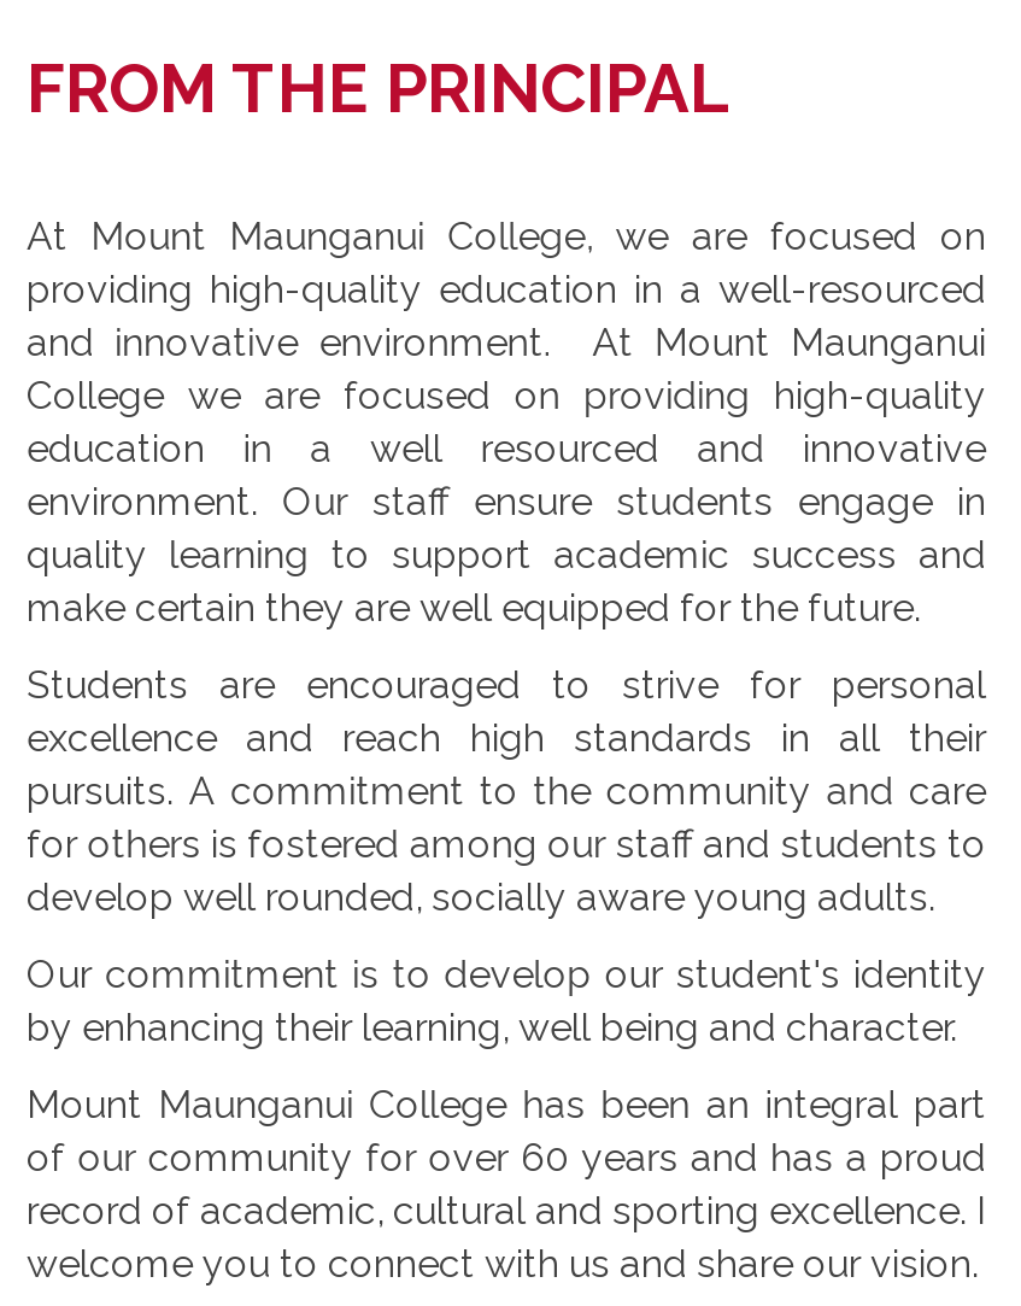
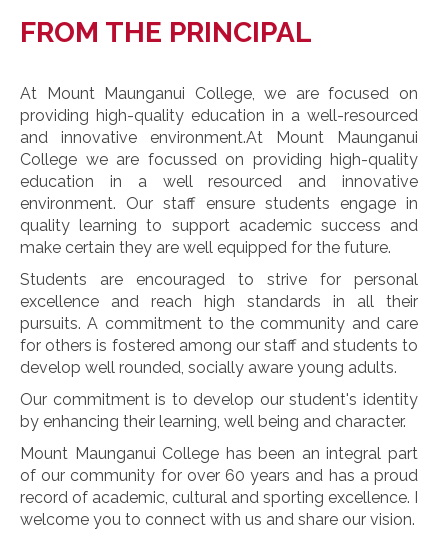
[27,319,986,417] and innovative environment. At Mount Maunganui | College we are focused on providing high-quality -> [20,128,418,169] and innovative environment.At Mount Maunganui | College we are focussed on providing high-quality

